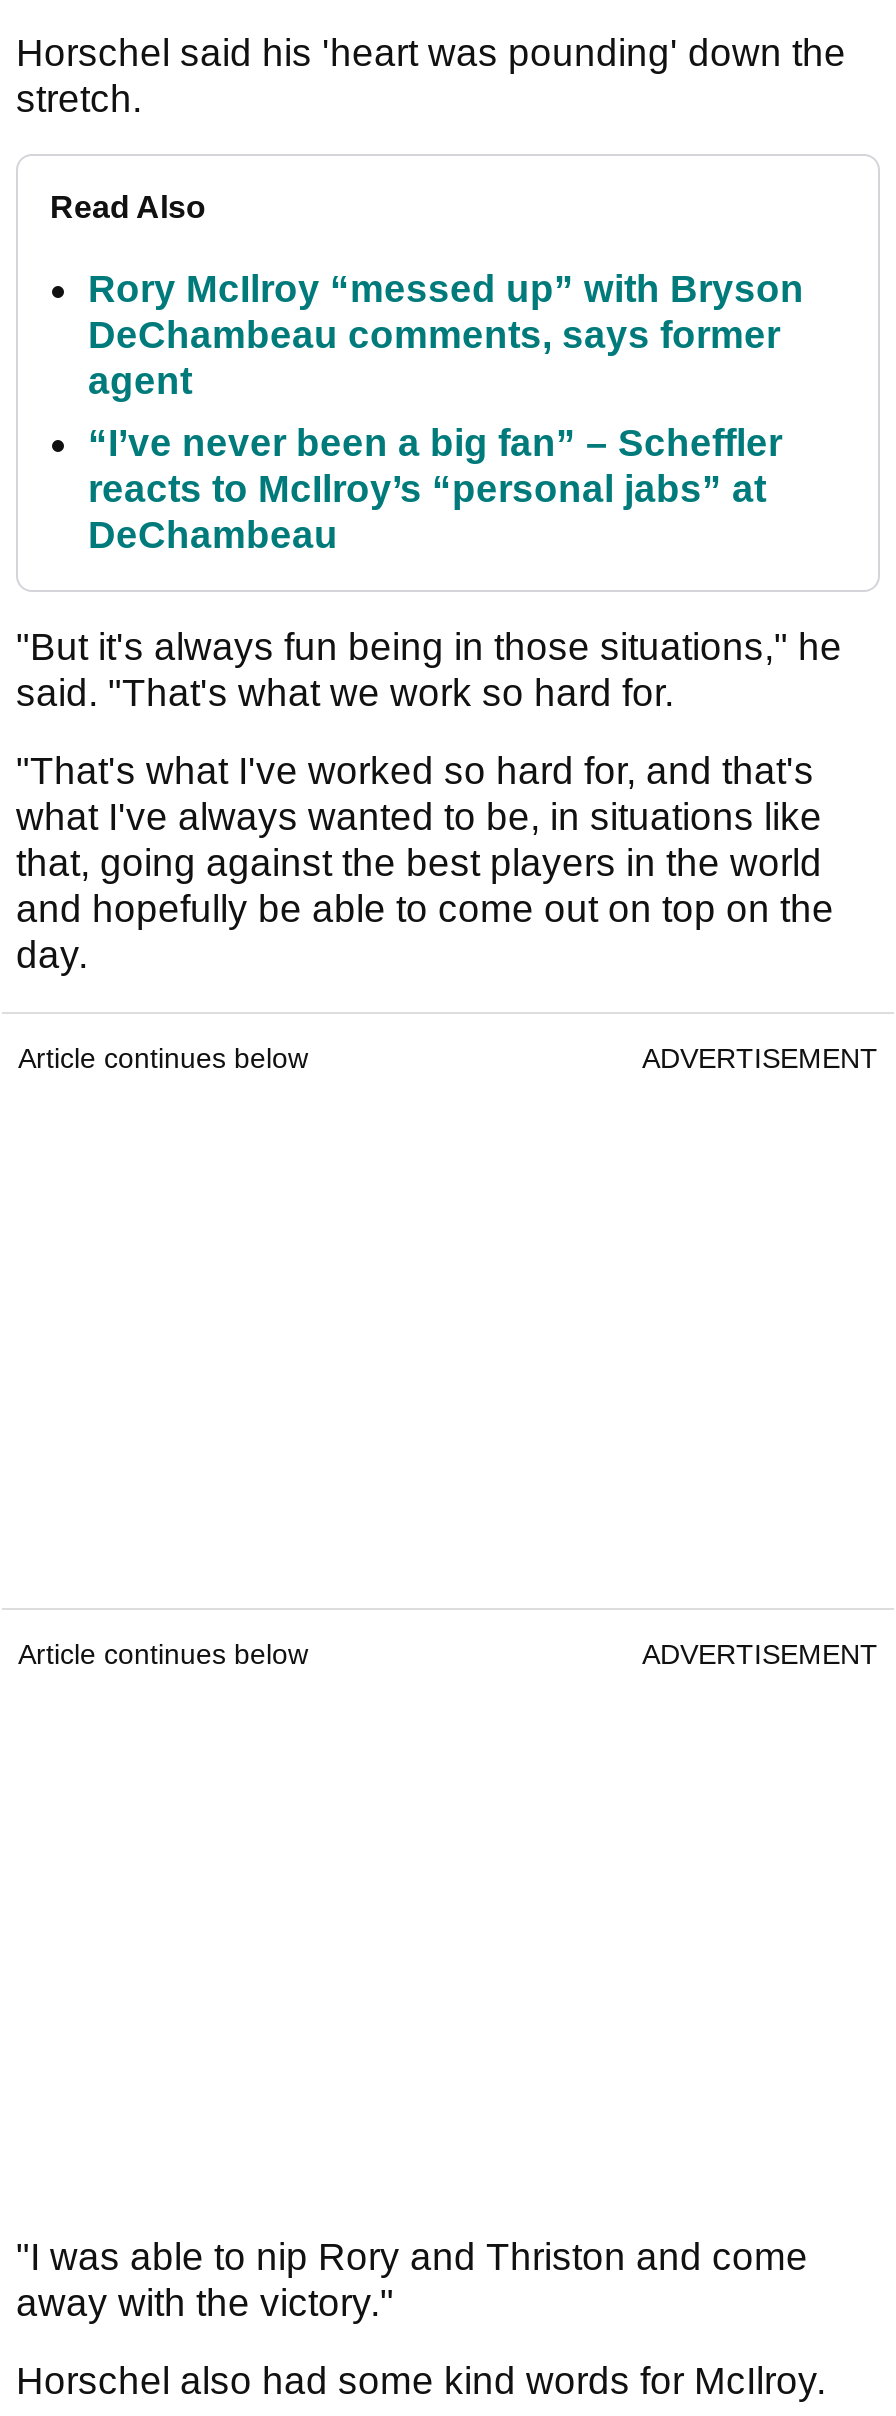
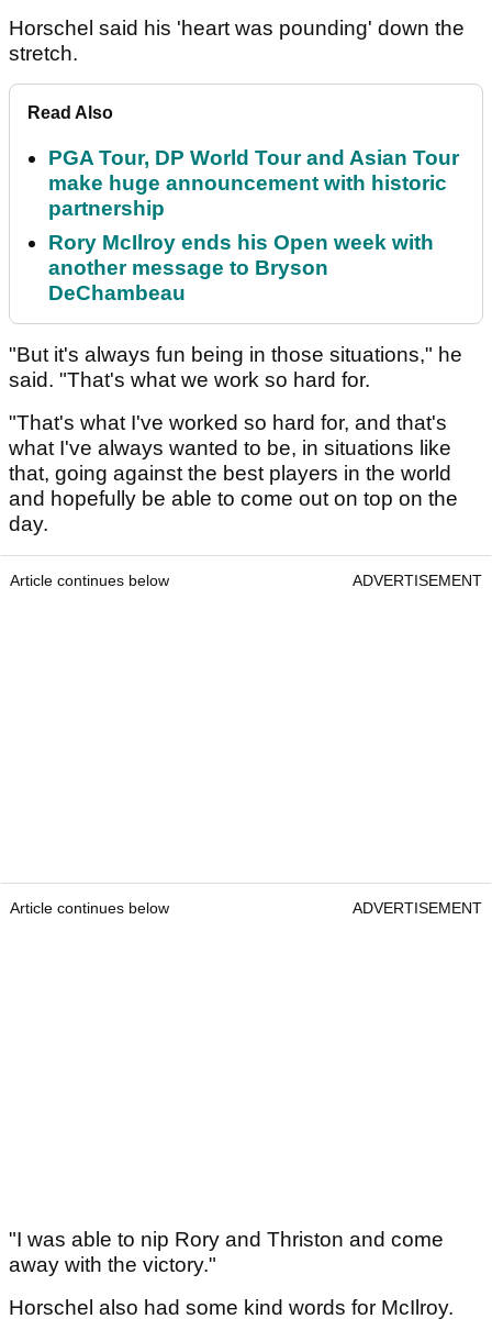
[88,268,804,402] Rory McIlroy “messed up” with Bryson | DeChambeau comments, says former | agent -> [48,147,459,220] PGA Tour, DP World Tour and Asian Tour | make huge announcement with historic | partnership
[88,422,782,510] “I’ve never been a big fan” – Scheffler | reacts to McIlroy’s “personal jabs” at -> [48,231,434,280] Rory McIlroy ends his Open week with | another message to Bryson

